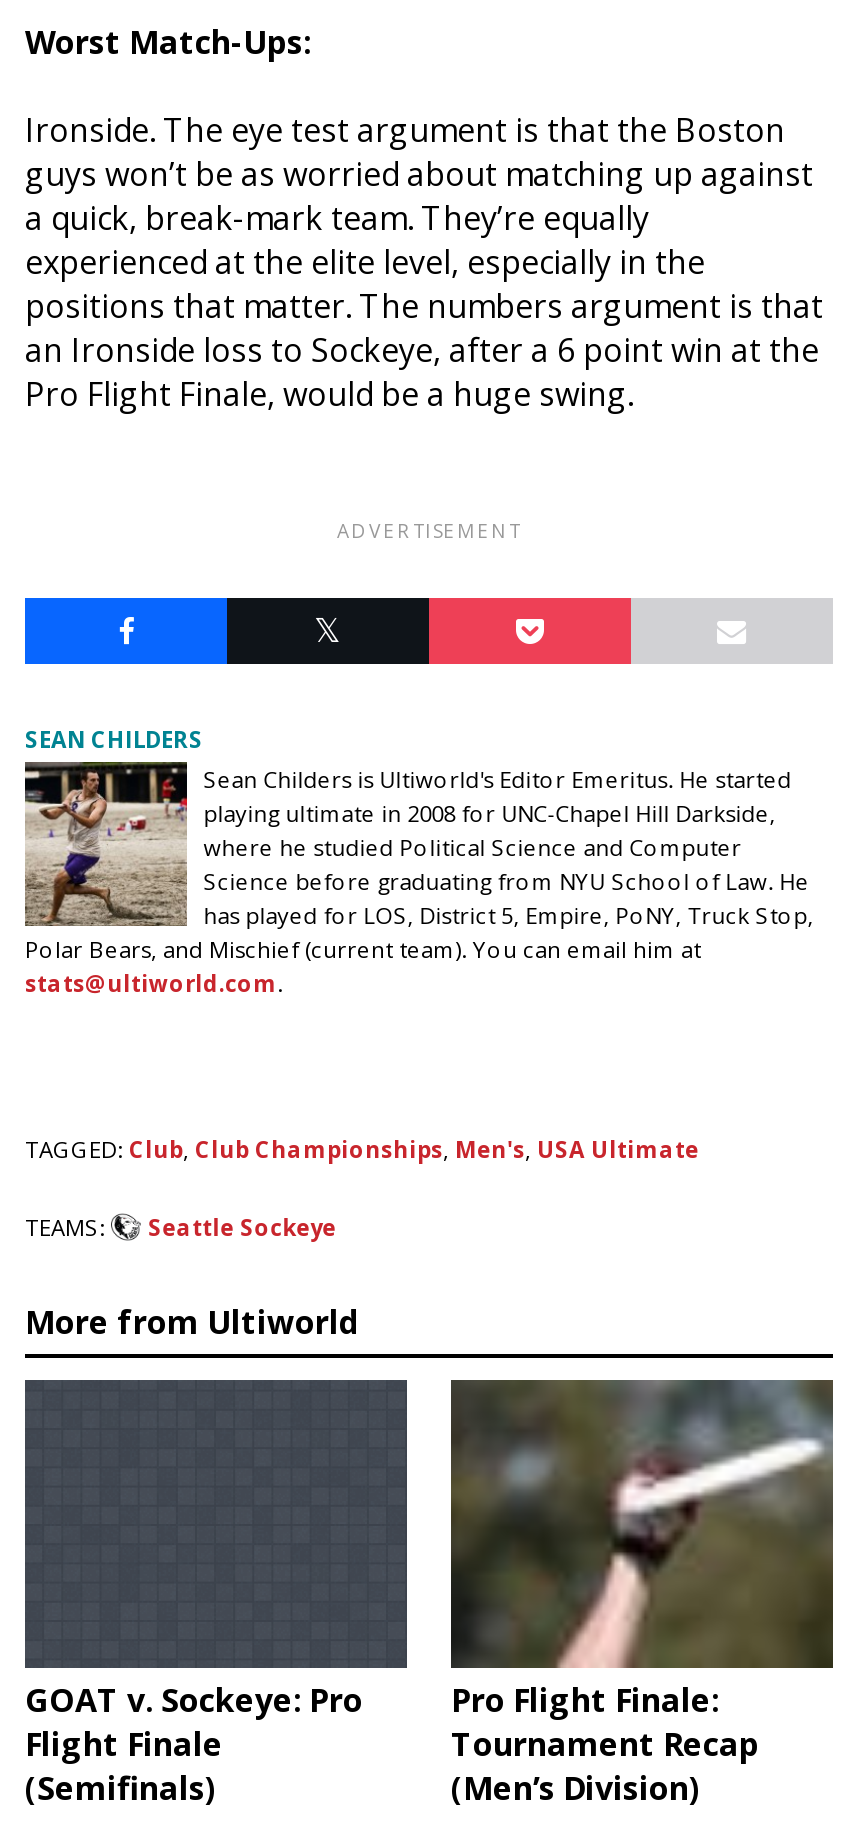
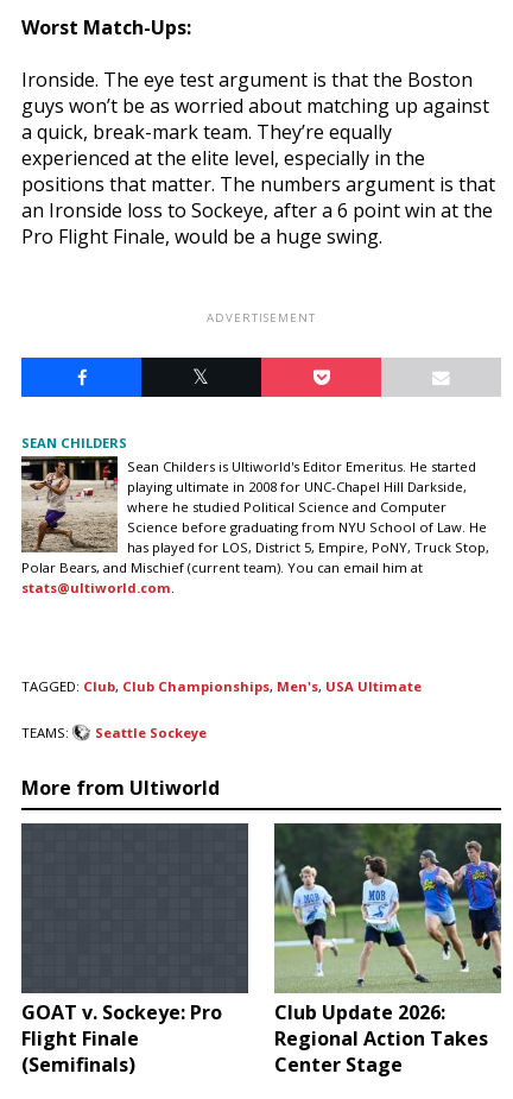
[449,1380,835,1810] [image] | Pro Flight Finale: | Tournament Recap | (Men’s Division) -> [273,823,502,1077] [image] | Club Update 2026: | Regional Action Takes | Center Stage

